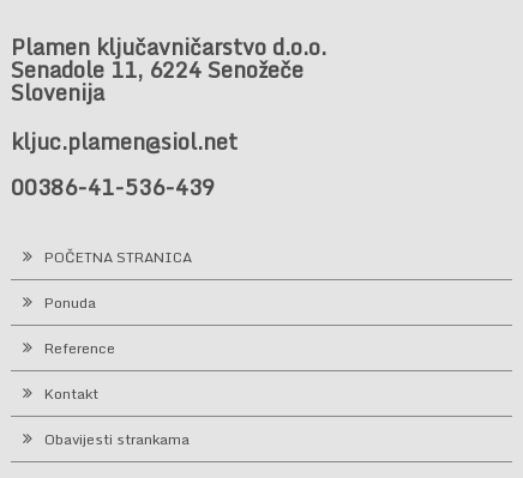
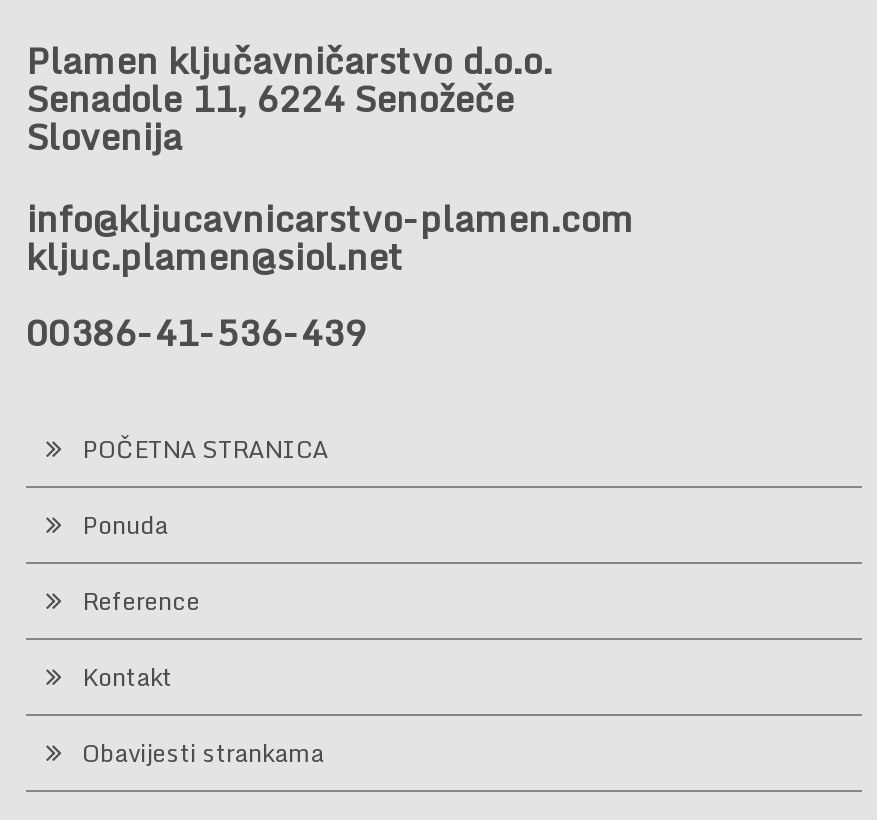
none -> [26,188,634,248] info@kljucavnicarstvo-plamen.com

